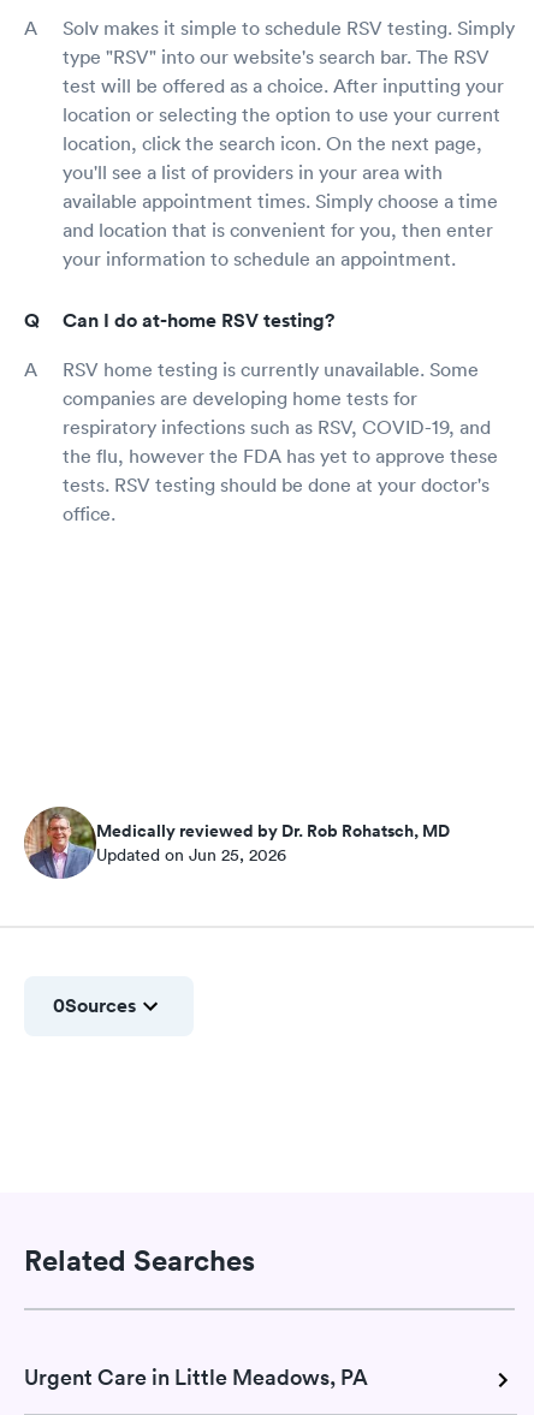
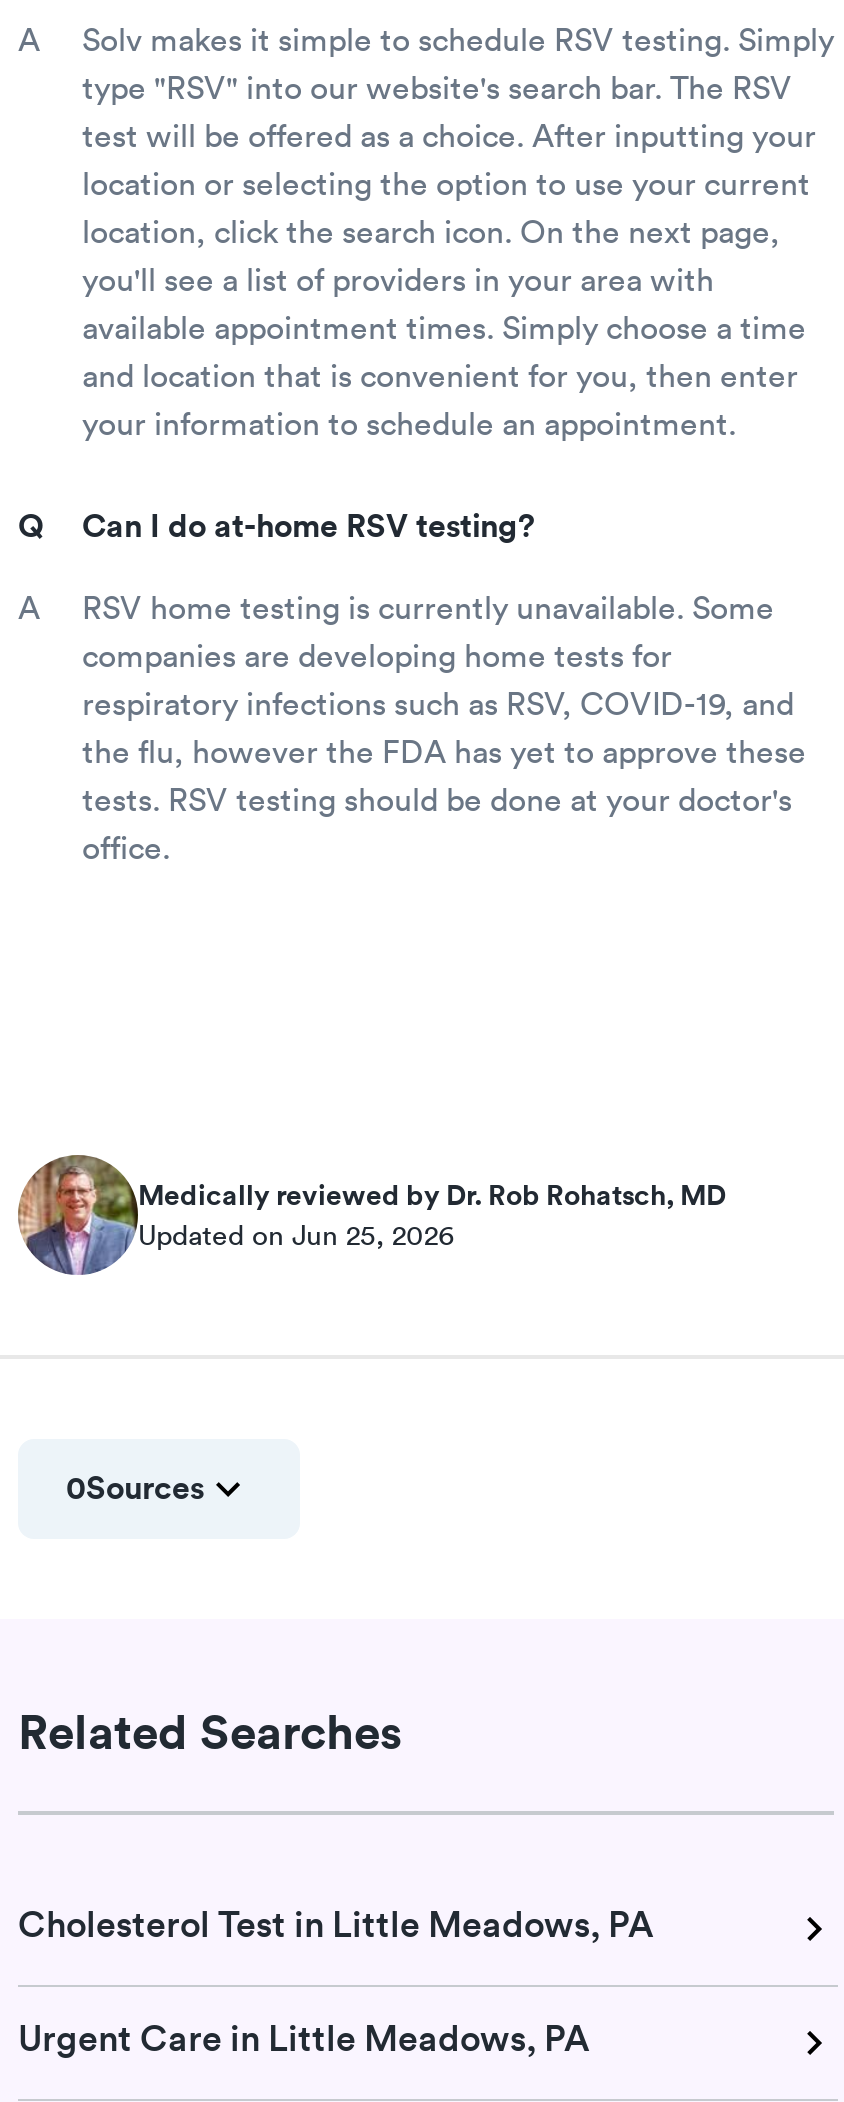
moved [24,1242,255,1278] -> [18,1700,402,1760]: Related Searches
none -> [18,1901,654,1947] Cholesterol Test in Little Meadows, PA

